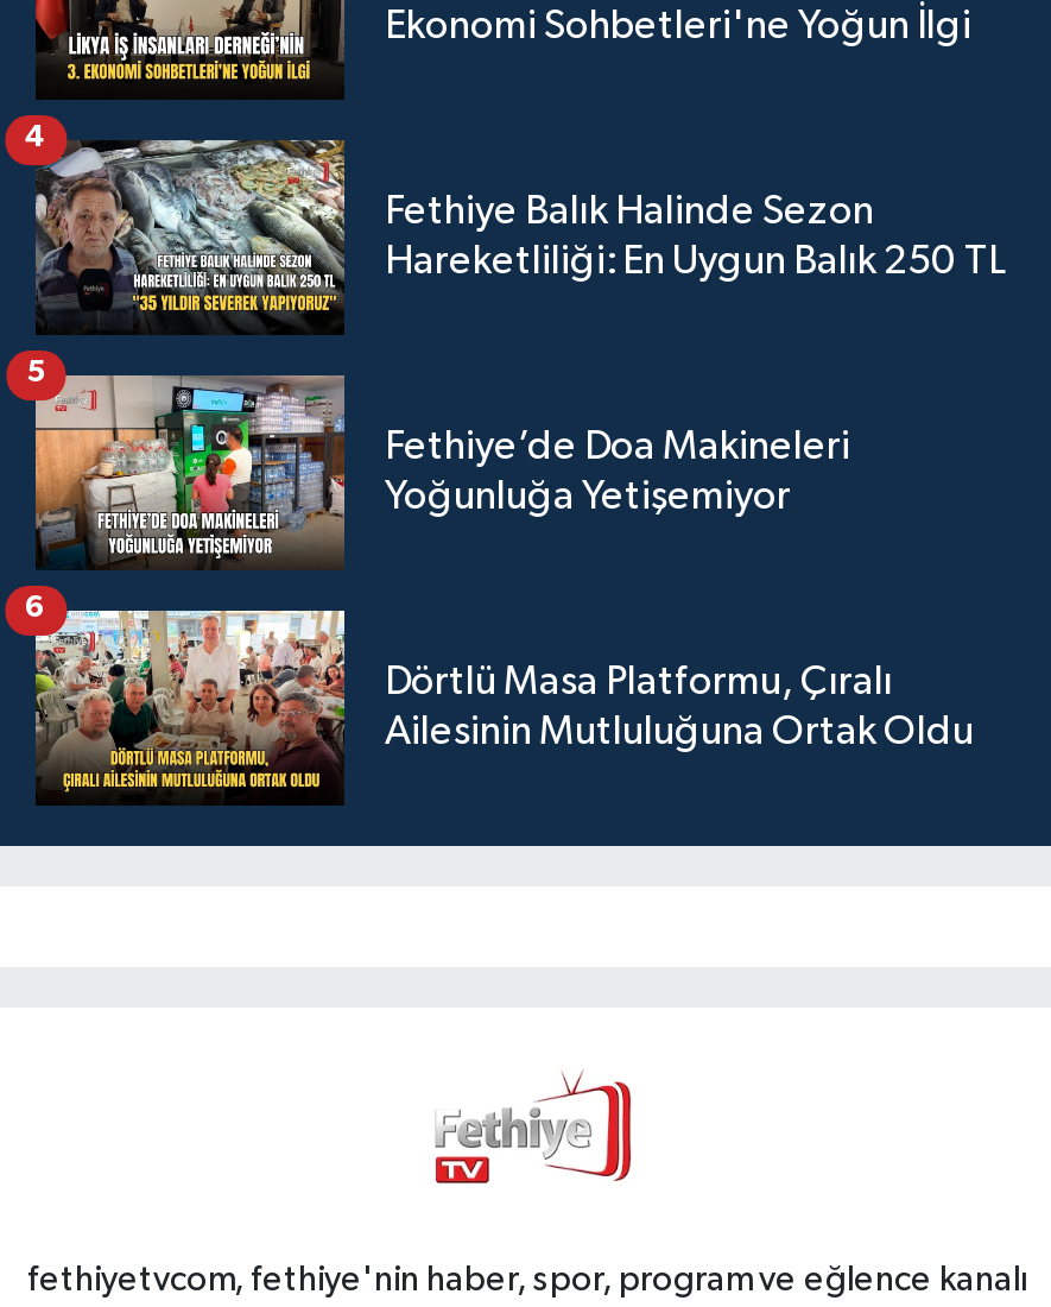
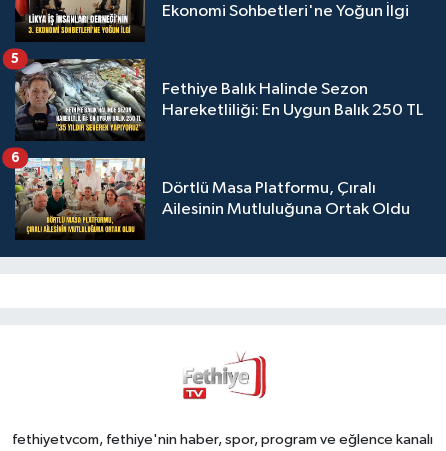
[25,124,46,155] 4 -> none
[33,373,850,568] [image] | Fethiye’de Doa Makineleri | Yoğunluğa Yetişemiyor -> none

